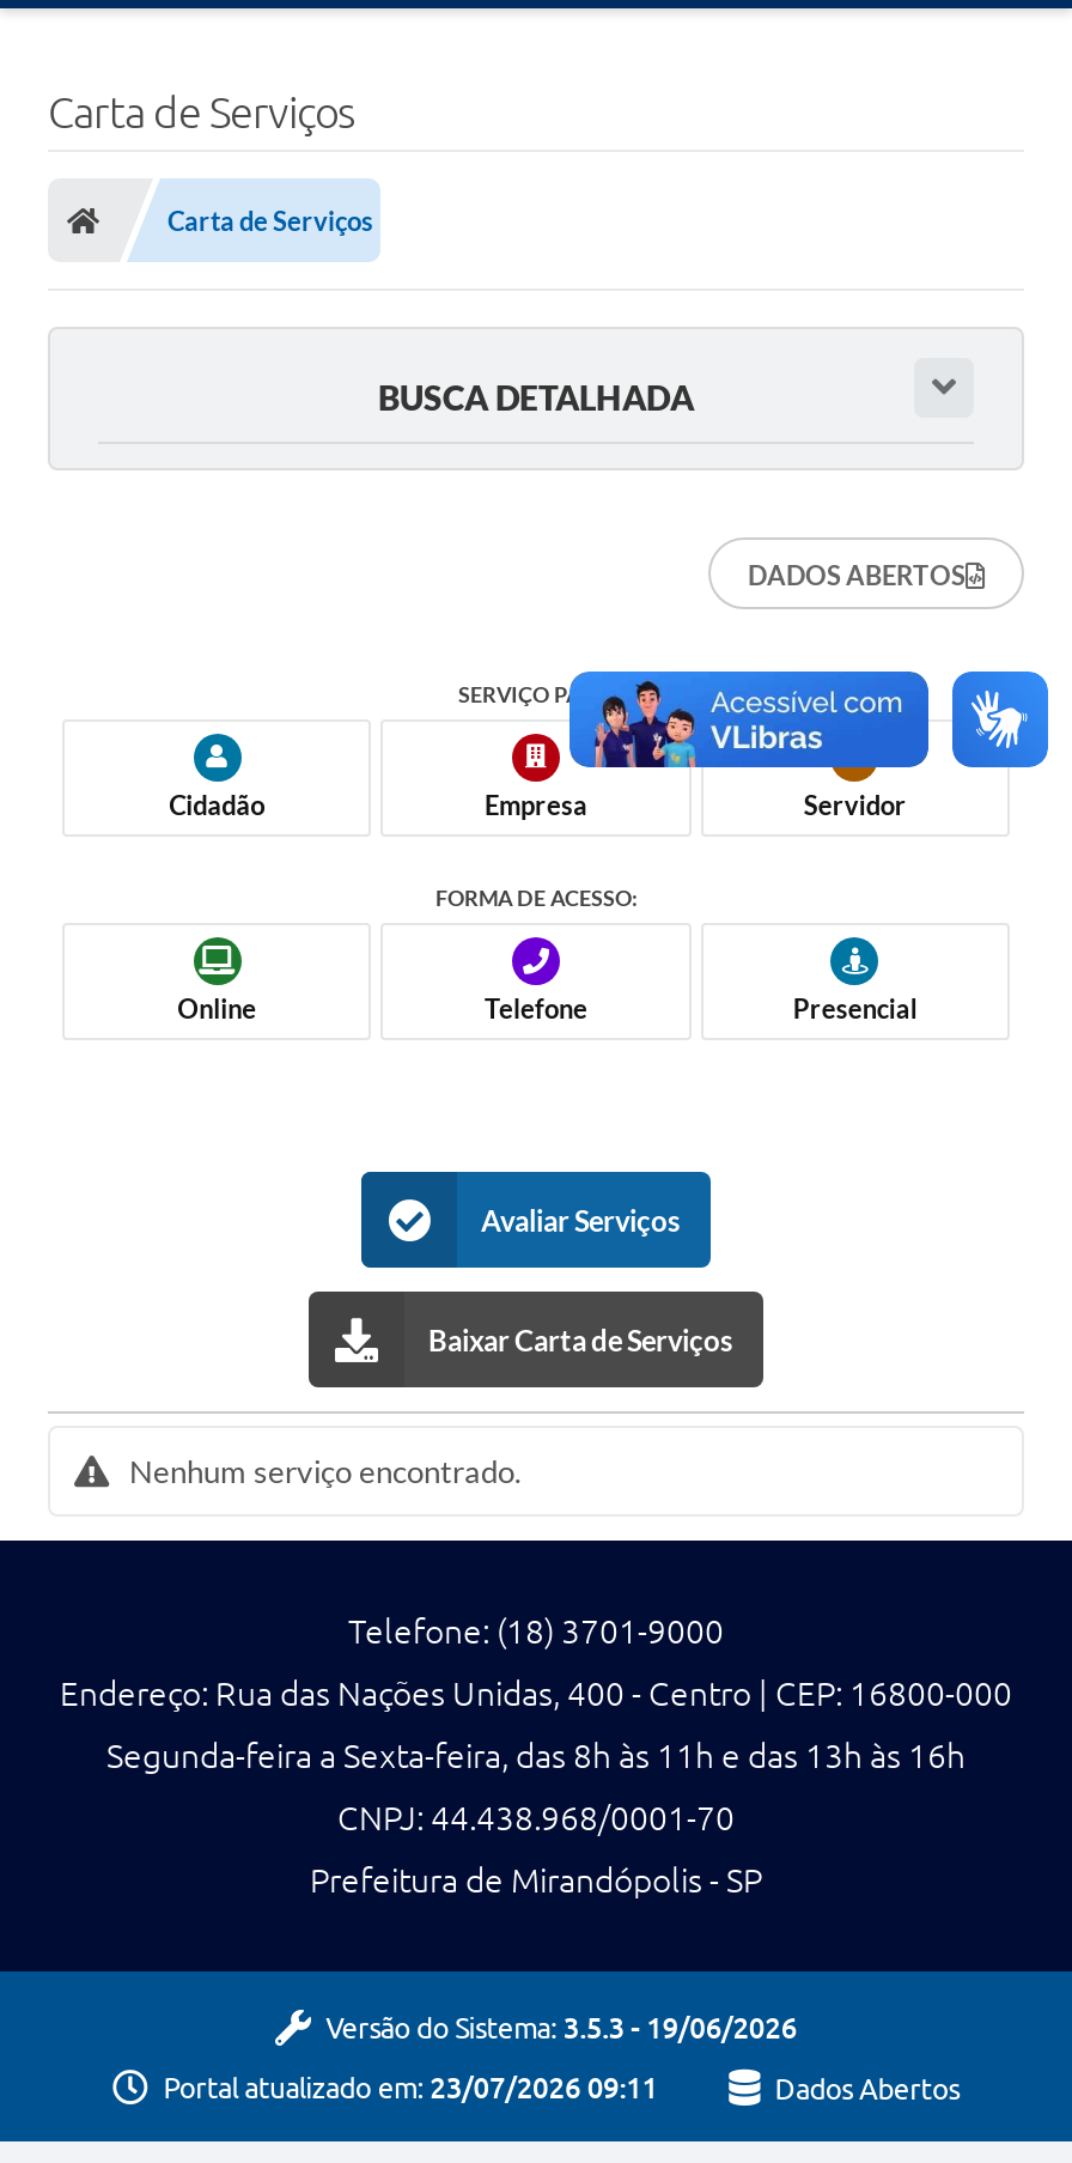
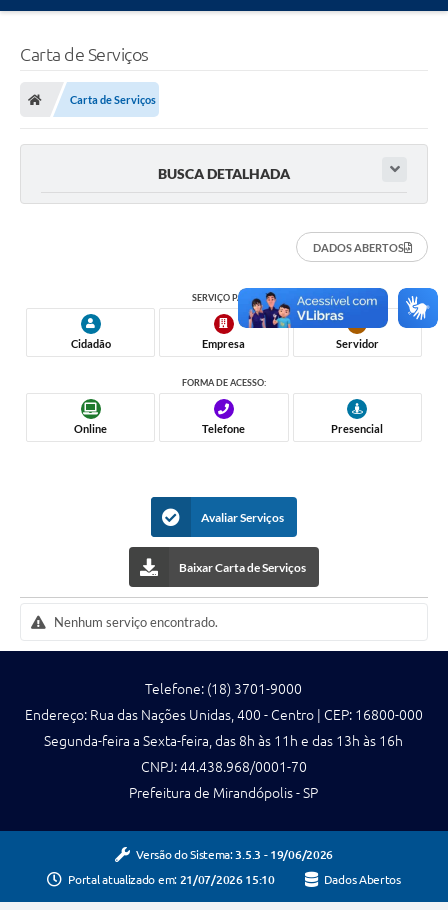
[163,2072,658,2103] Portal atualizado em: 23/07/2026 09:11 -> [68,873,275,886] Portal atualizado em: 21/07/2026 15:10

